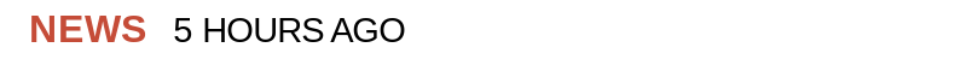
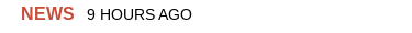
[29,9,405,50] NEWS 5 HOURS AGO -> [21,4,192,23] NEWS 9 HOURS AGO

